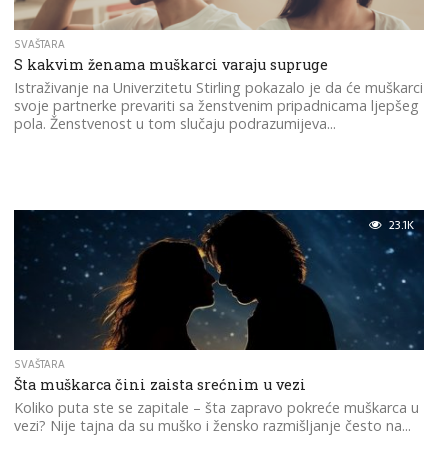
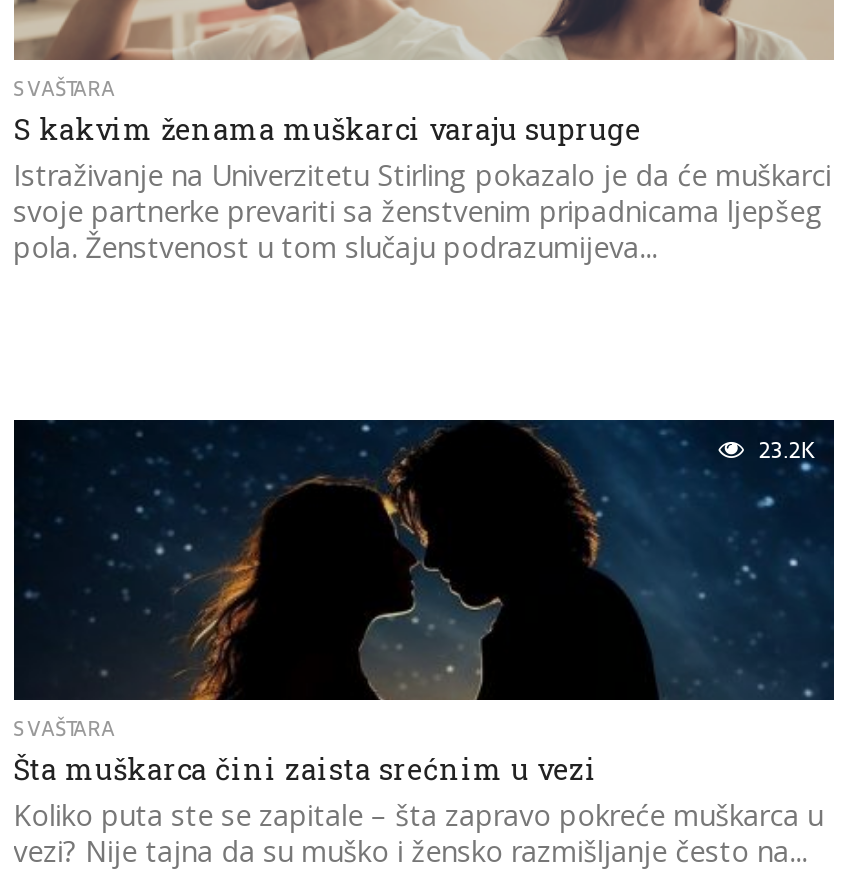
[389,216,414,234] 23.1K -> [759,432,815,468] 23.2K

